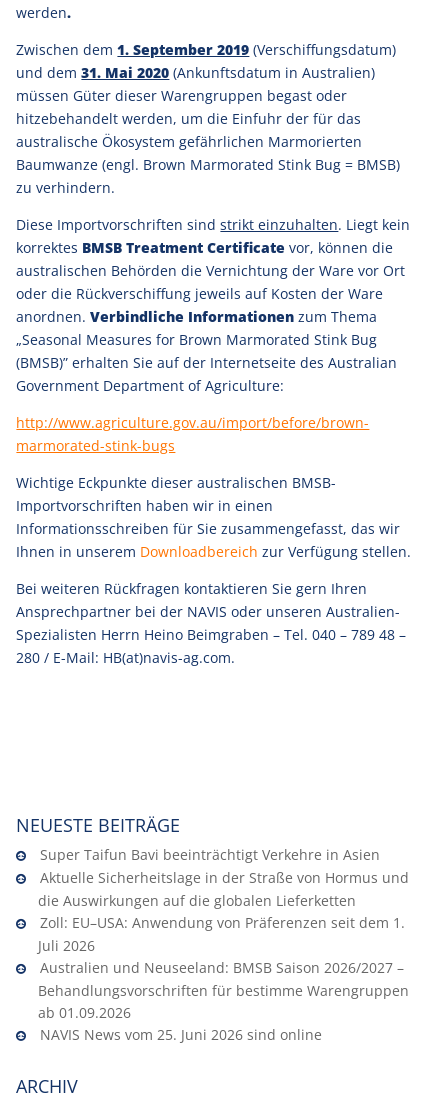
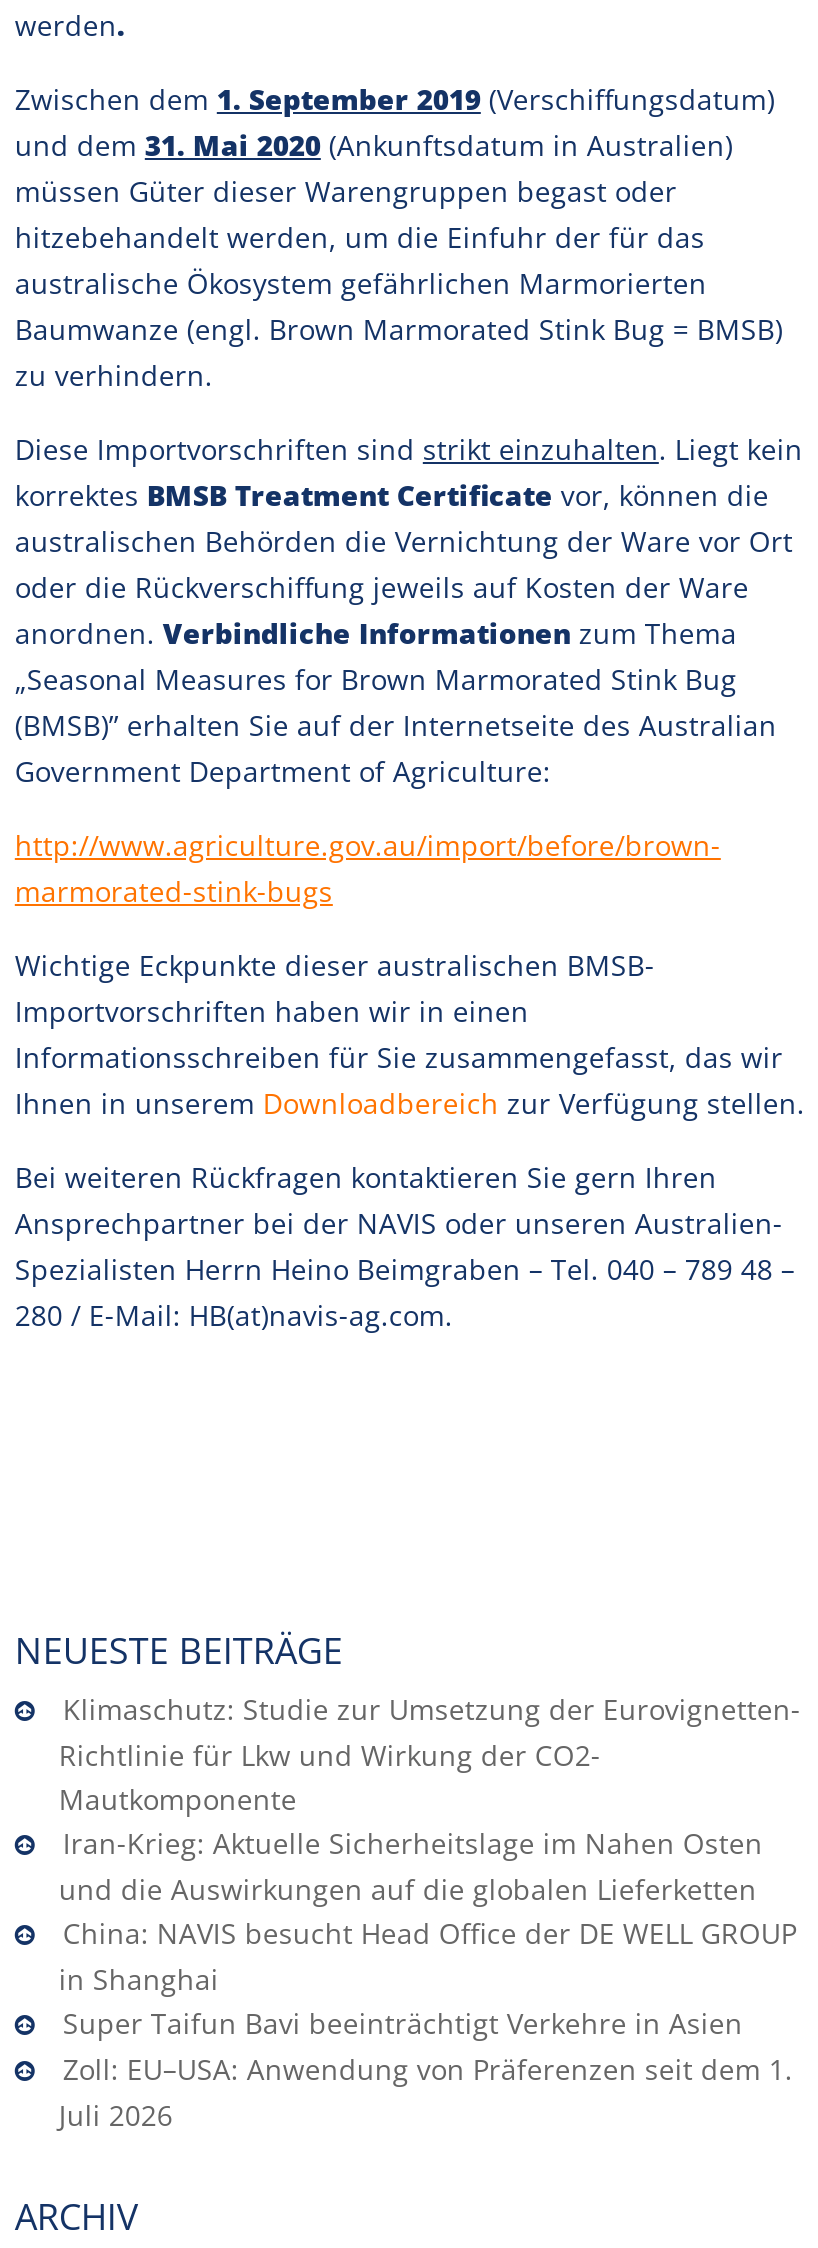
none -> [59,1690,801,1998] Klimaschutz: Studie zur Umsetzung der Eurovignetten- | Richtlinie für Lkw und Wirkung der CO2- | Mautkomponente | Iran-Krieg: Aktuelle Sicherheitslage im Nahen Osten | und die Auswirkungen auf die globalen Lieferketten | China: NAVIS besucht Head Office der DE WELL GROUP | in Shanghai
moved [40,845,380,864] -> [63,2004,743,2042]: Super Taifun Bavi beeinträchtigt Verkehre in Asien
[38,868,409,910] Aktuelle Sicherheitslage in der Straße von Hormus und | die Auswirkungen auf die globalen Lieferketten -> none
moved [38,913,405,955] -> [59,2050,793,2134]: Zoll: EU–USA: Anwendung von Präferenzen seit dem 1. | Juli 2026
[38,958,409,1044] Australien und Neuseeland: BMSB Saison 2026/2027 – | Behandlungsvorschriften für bestimme Warengruppen | ab 01.09.2026 | NAVIS News vom 25. Juni 2026 sind online -> none

